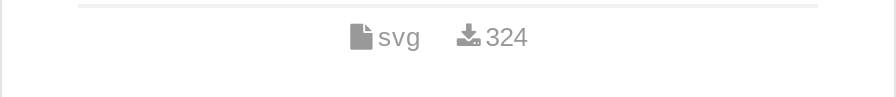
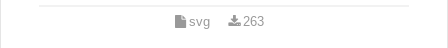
[485,21,527,51] 324 -> [243,14,264,29] 263

